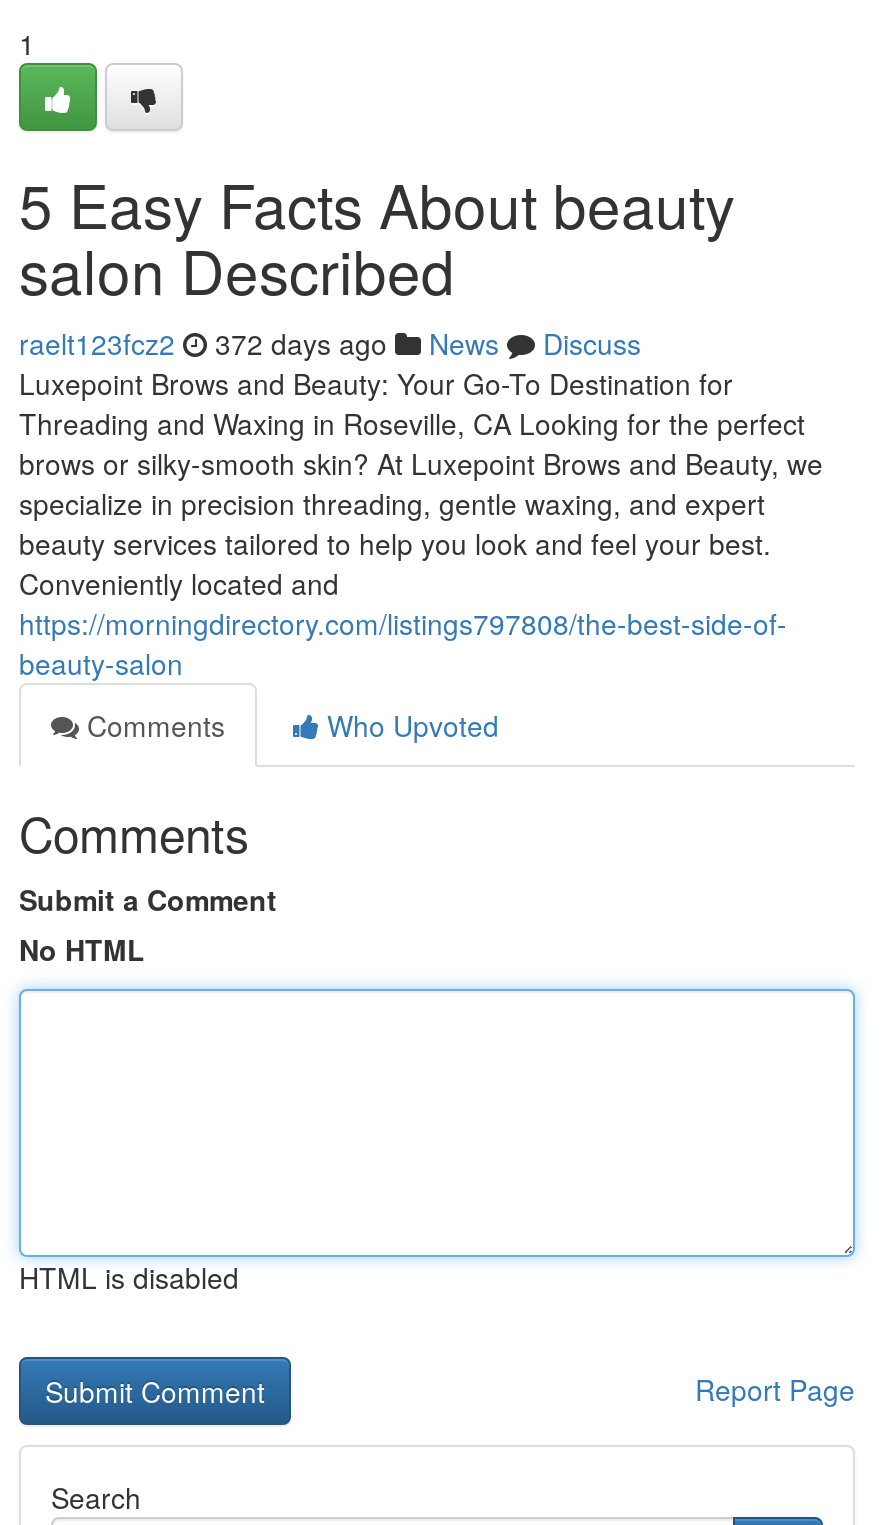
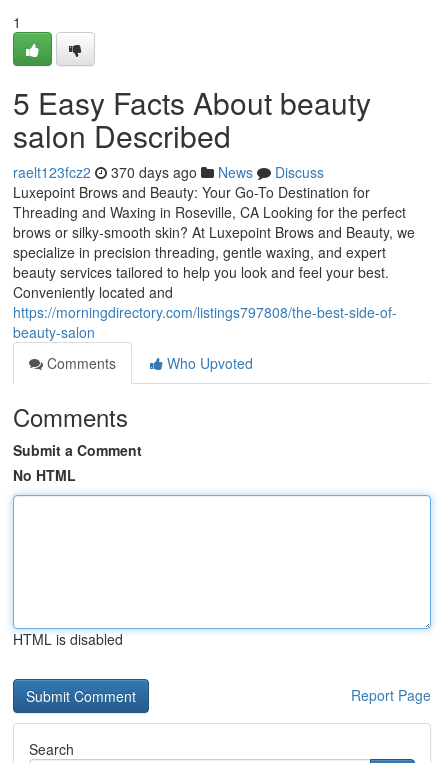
[19,323,641,363] raelt123fcz2 372 days ago News Discuss -> [13,162,324,182] raelt123fcz2 370 days ago News Discuss

